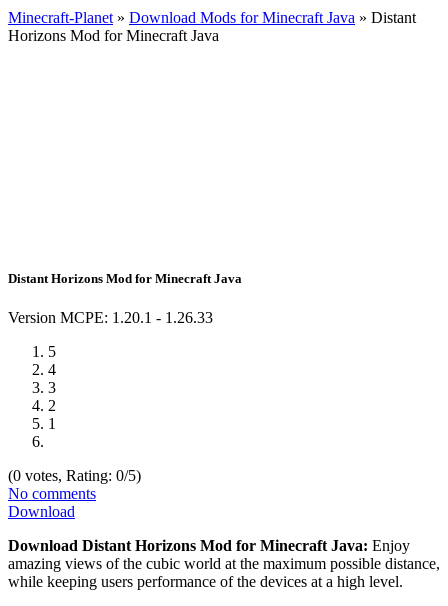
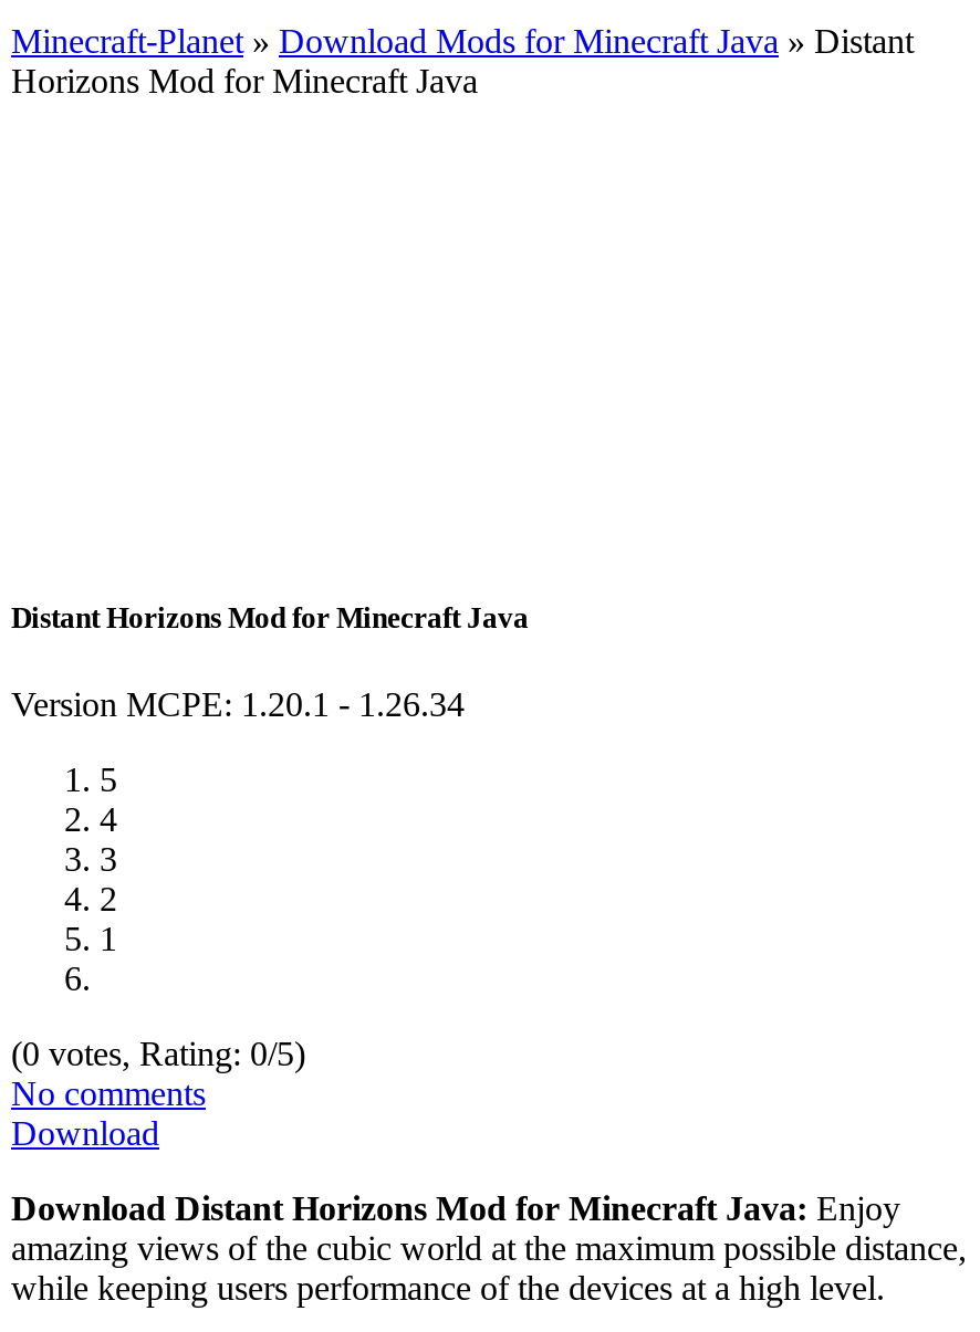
[8,309,213,326] Version MCPE: 1.20.1 - 1.26.33 -> [11,686,465,724] Version MCPE: 1.20.1 - 1.26.34

